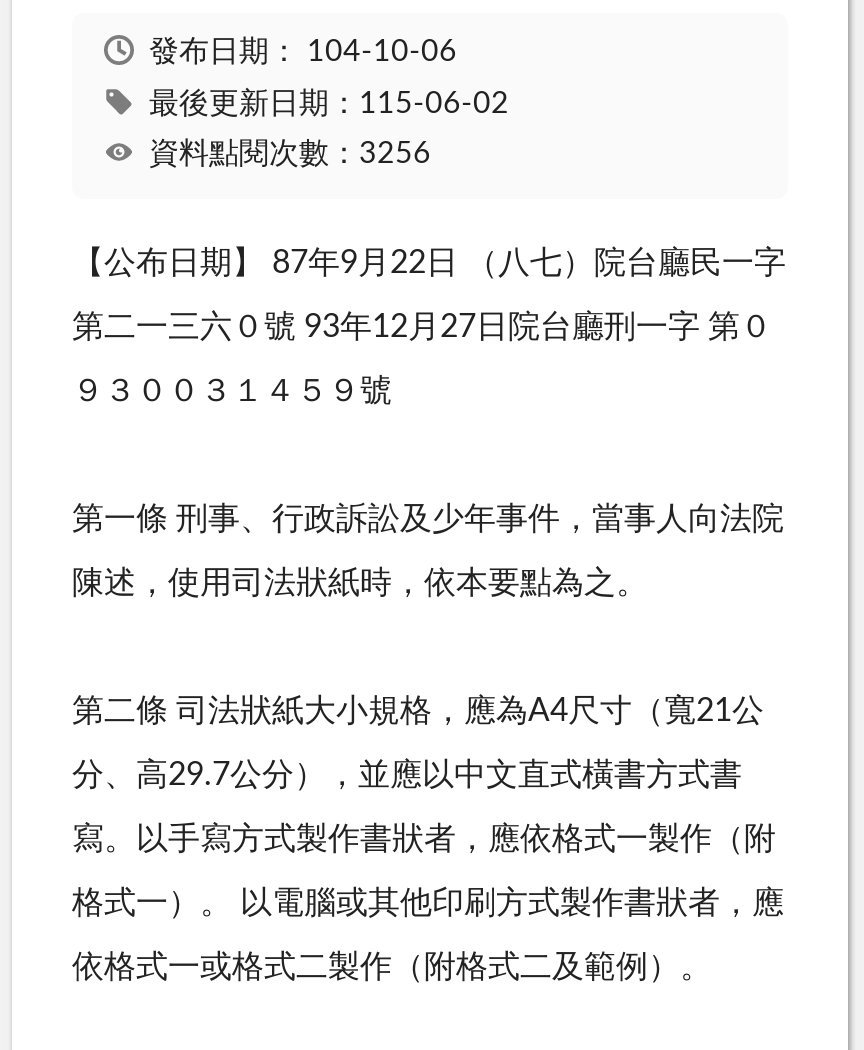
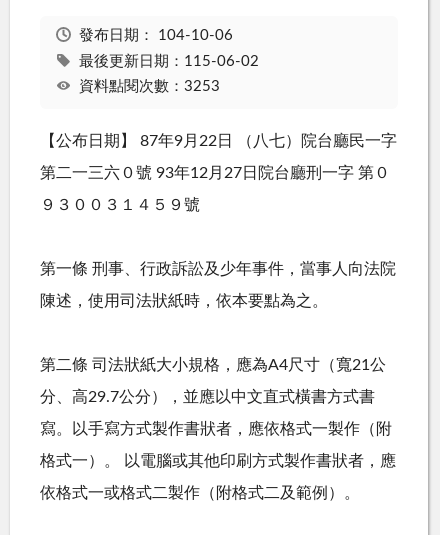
[149,139,431,169] 資料點閱次數：3256 -> [78,79,219,94] 資料點閱次數：3253

